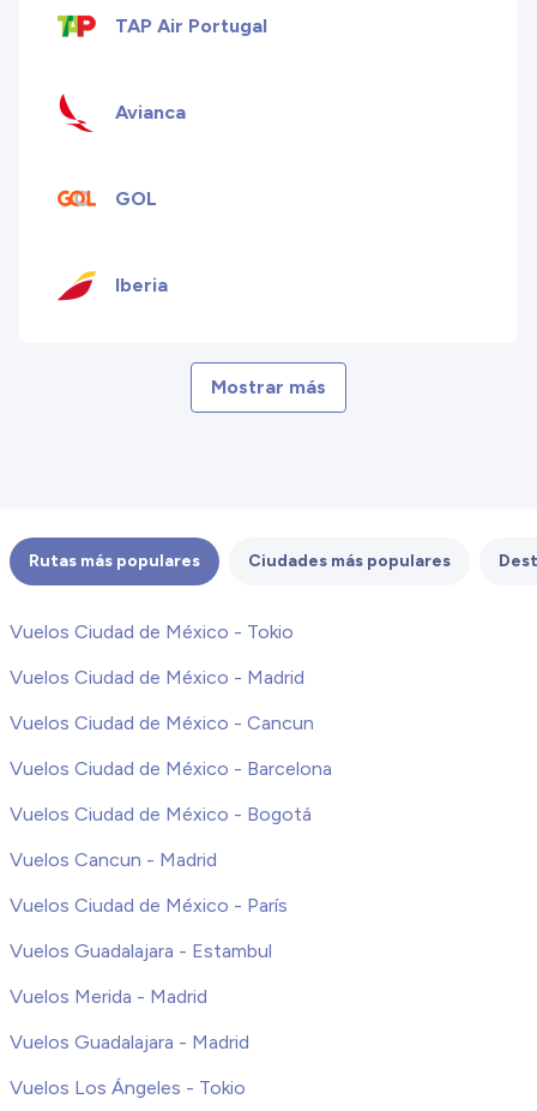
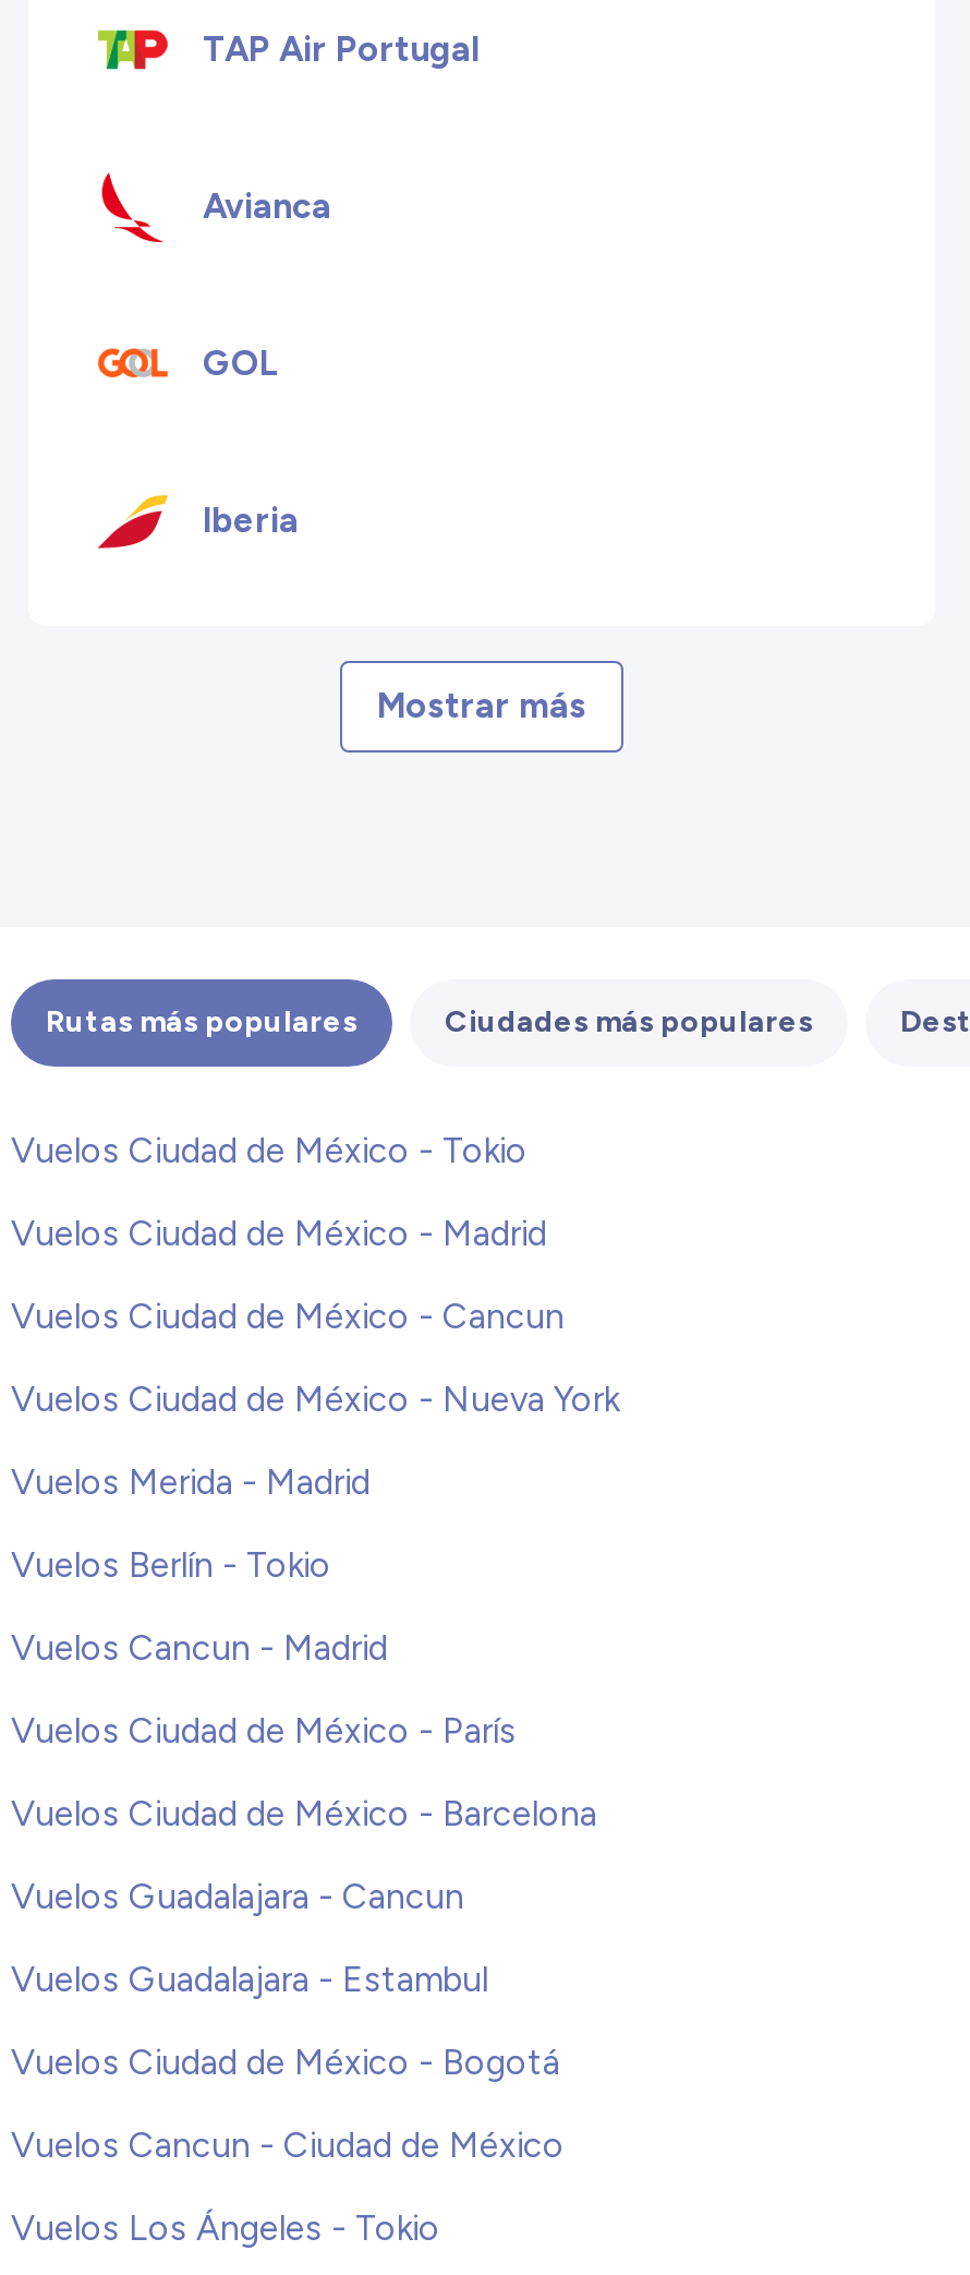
none -> [11,1378,619,1585] Vuelos Ciudad de México - Nueva York | Vuelos Berlín - Tokio
moved [10,757,332,779] -> [11,1792,597,1834]: Vuelos Ciudad de México - Barcelona
moved [10,802,312,825] -> [11,2041,560,2082]: Vuelos Ciudad de México - Bogotá
none -> [11,1875,464,1917] Vuelos Guadalajara - Cancun
moved [10,985,207,1007] -> [11,1461,371,1502]: Vuelos Merida - Madrid
[10,1030,249,1053] Vuelos Guadalajara - Madrid -> [11,2124,565,2165] Vuelos Cancun - Ciudad de México

